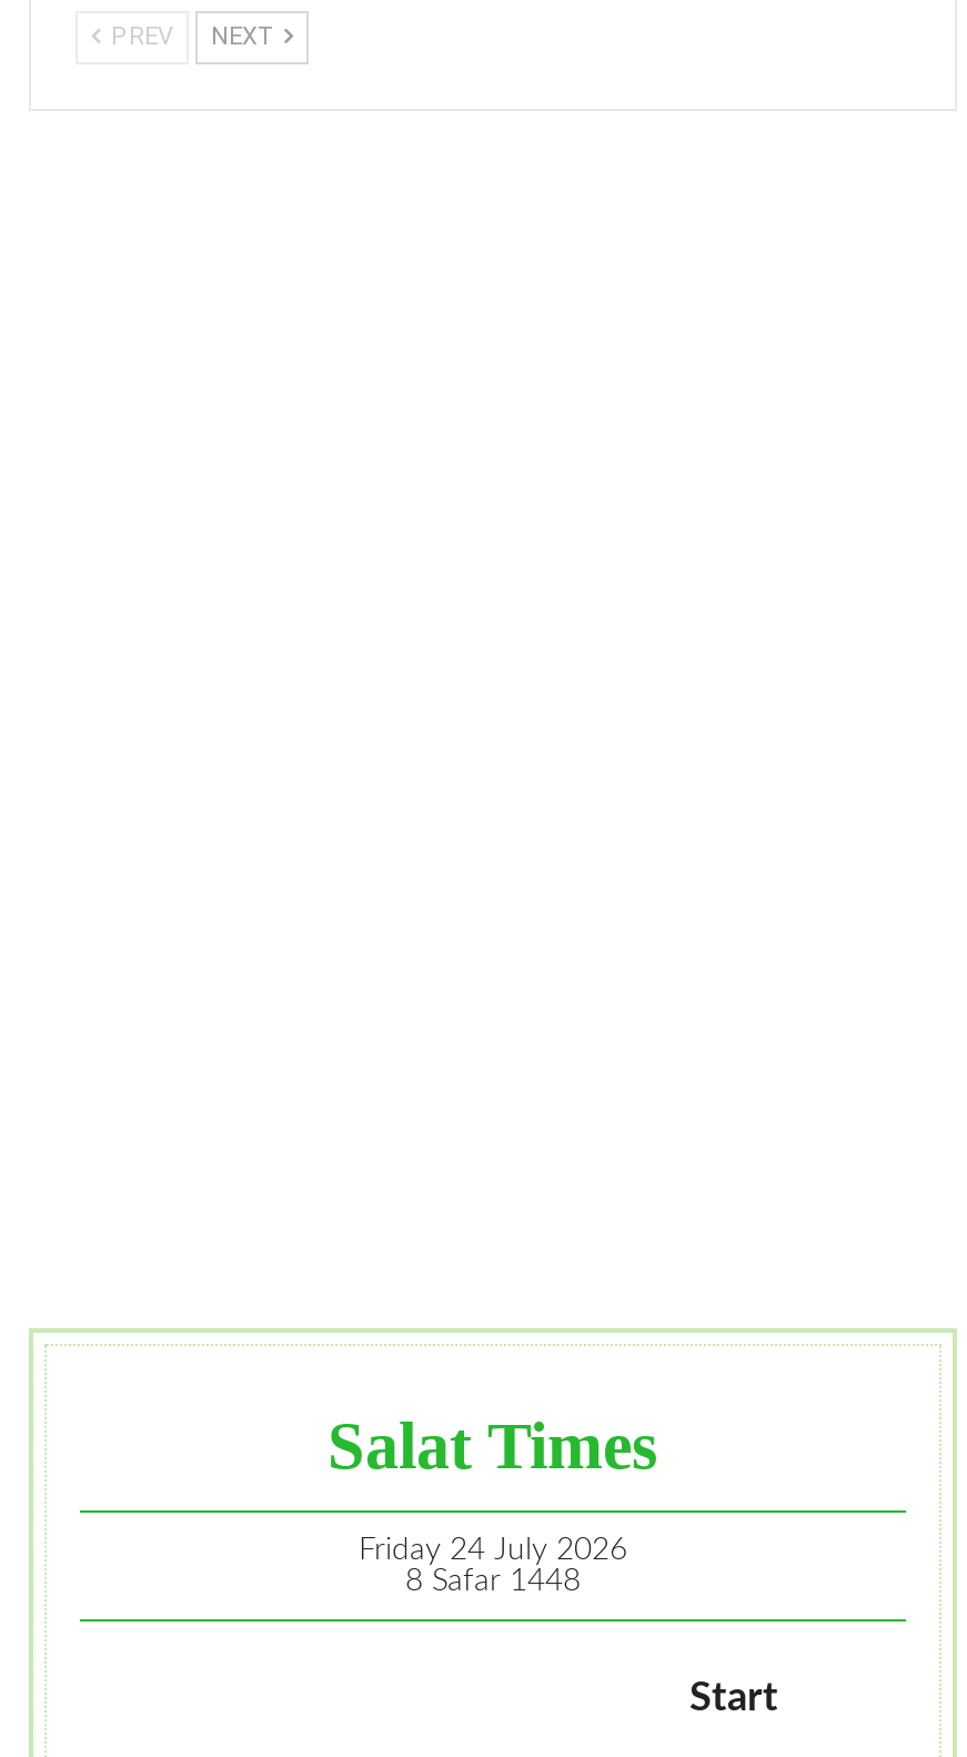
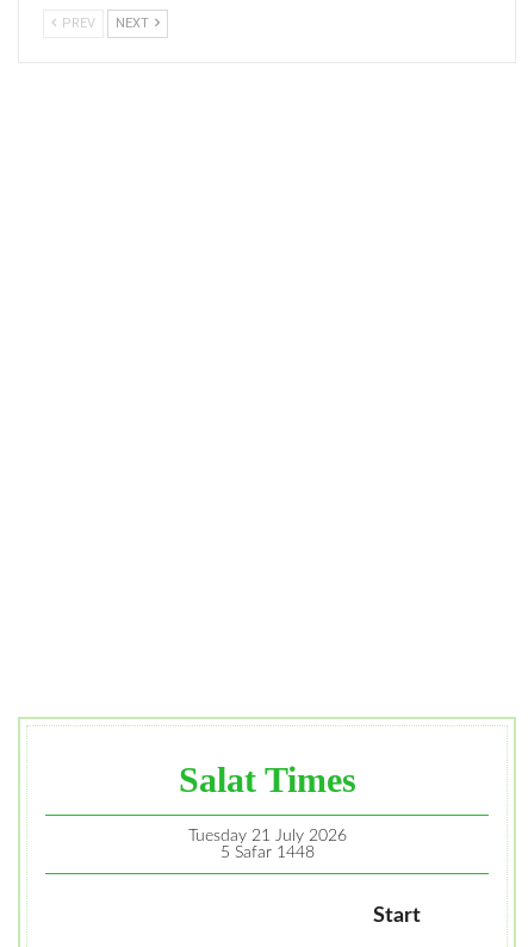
[359,1535,627,1566] Friday 24 July 2026 -> [188,828,346,844] Tuesday 21 July 2026
[405,1566,581,1597] 8 Safar 1448 -> [220,844,314,861] 5 Safar 1448

